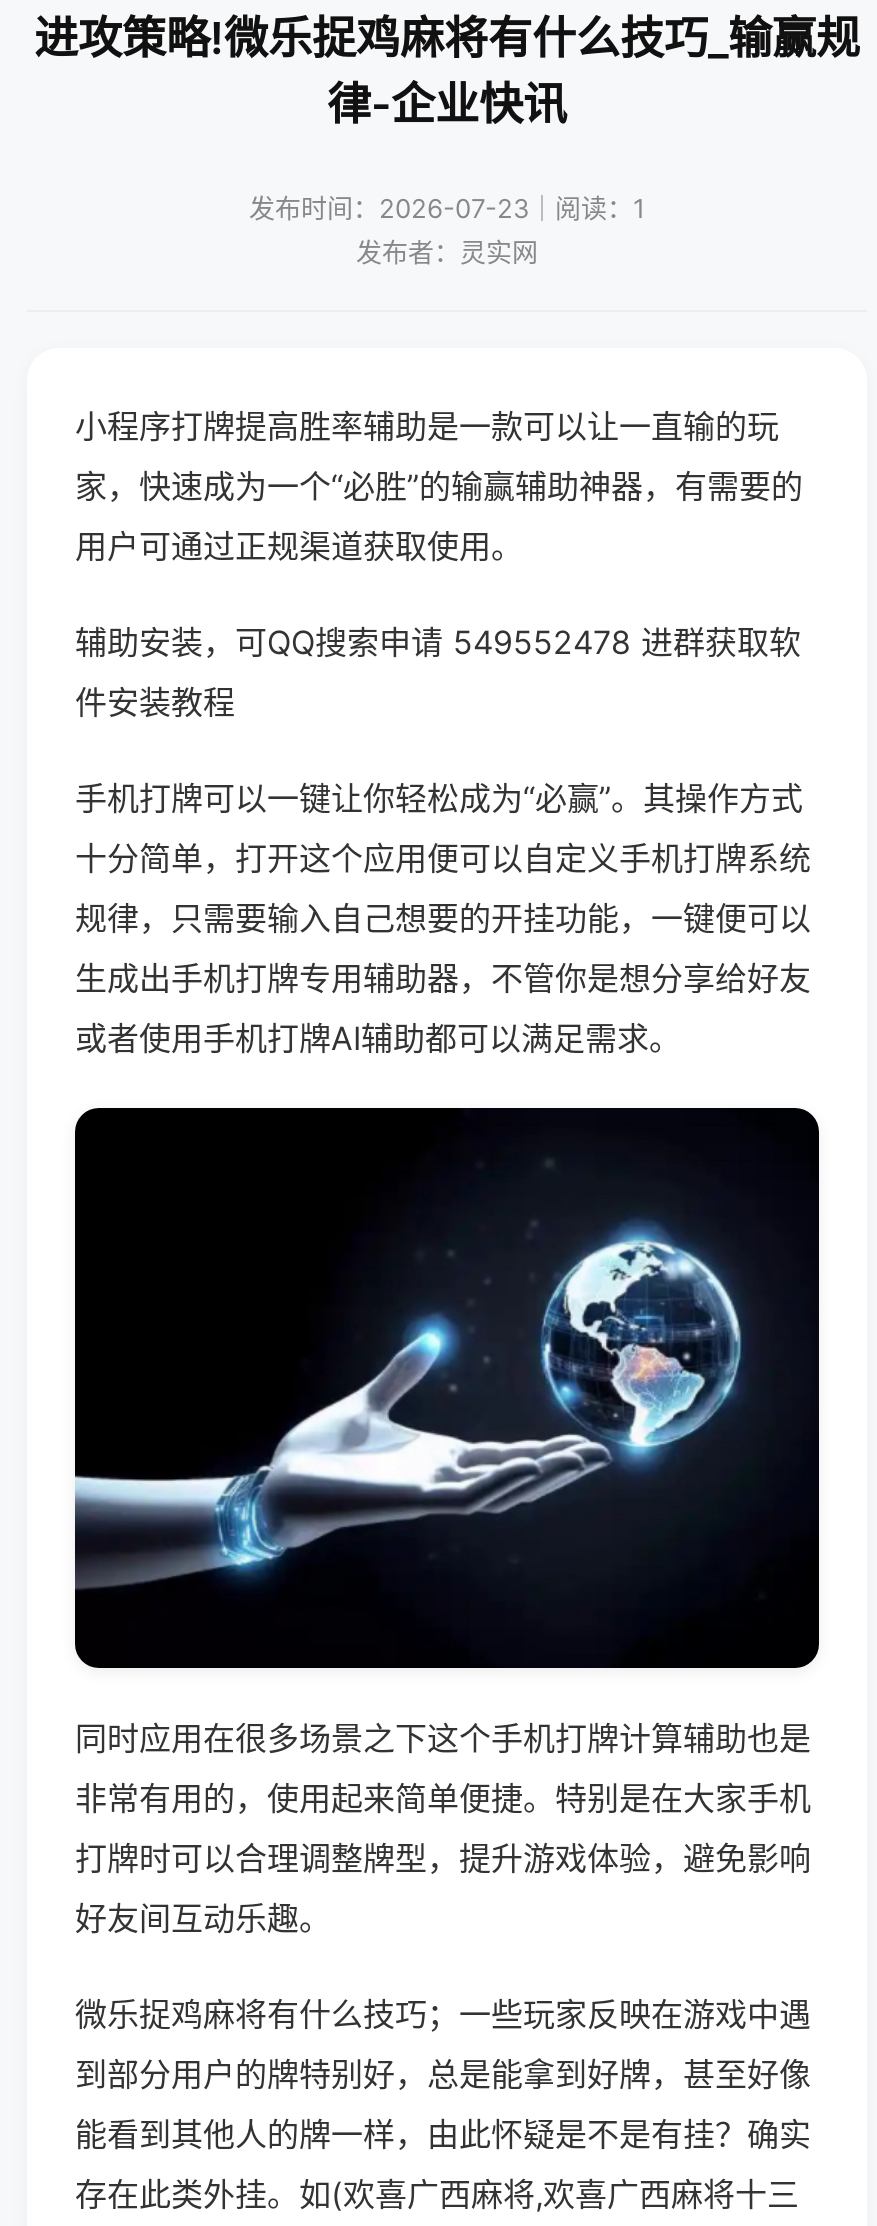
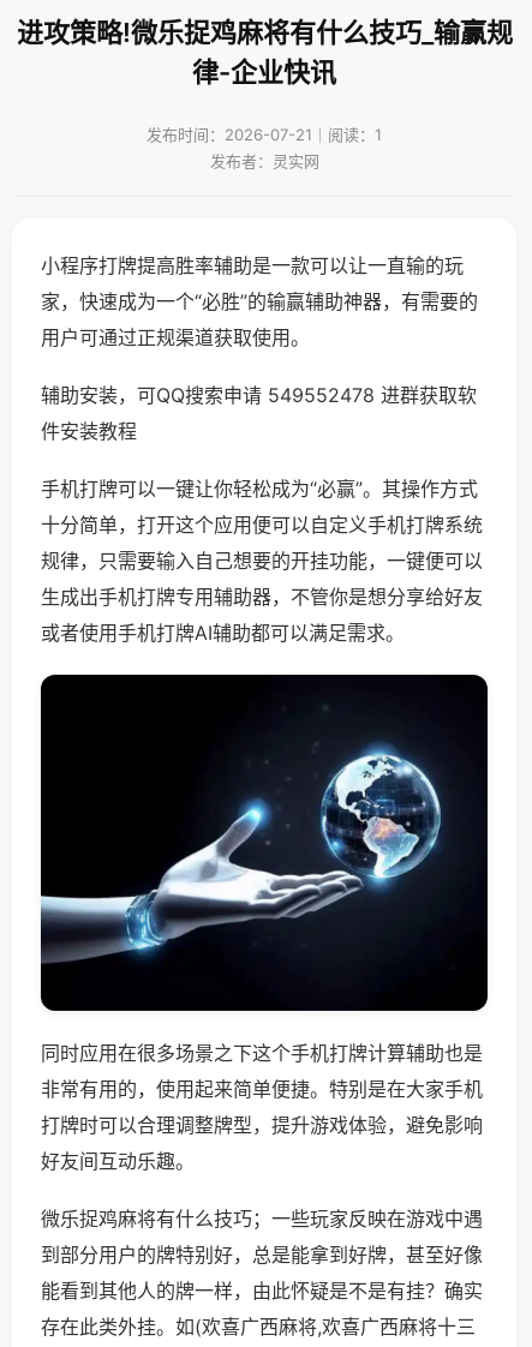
[249,192,645,224] 发布时间：2026-07-23｜阅读：1 -> [147,125,382,144] 发布时间：2026-07-21｜阅读：1

